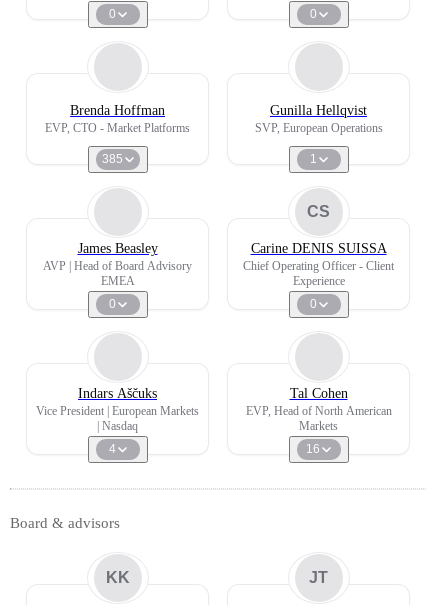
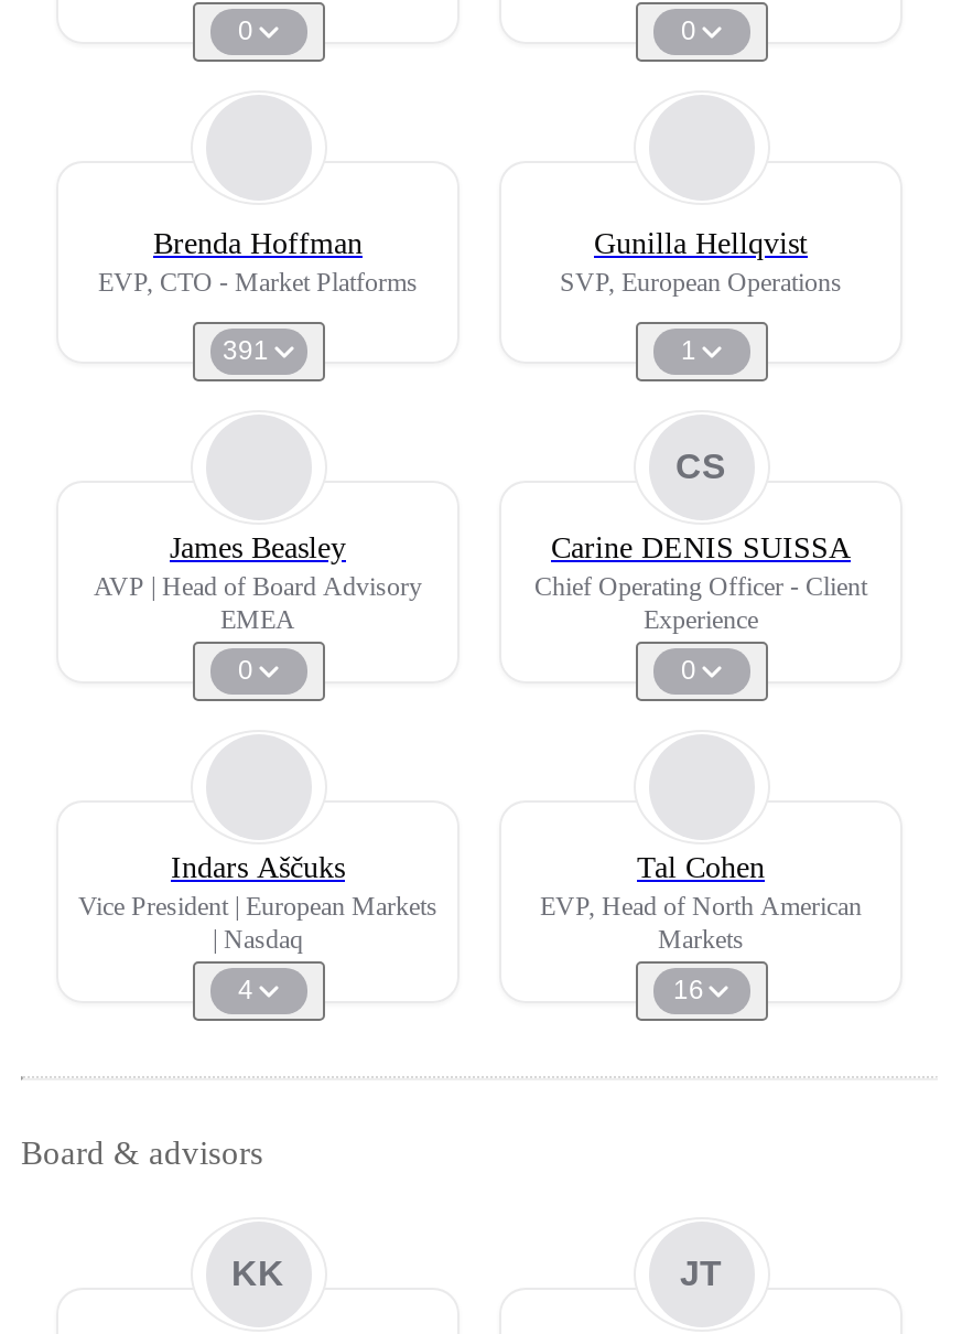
[101,152,122,166] 385 -> [223,335,269,366] 391

